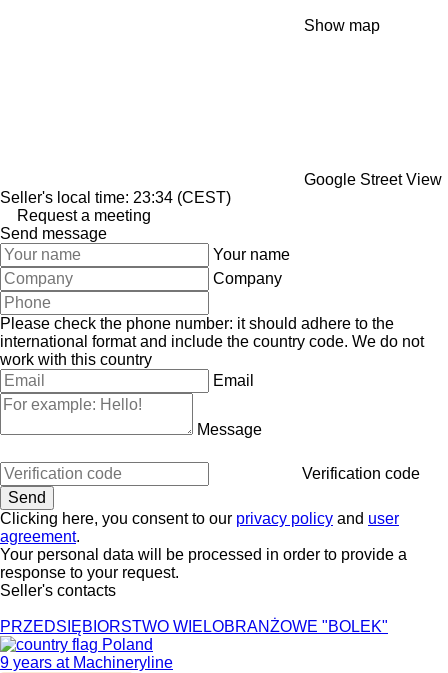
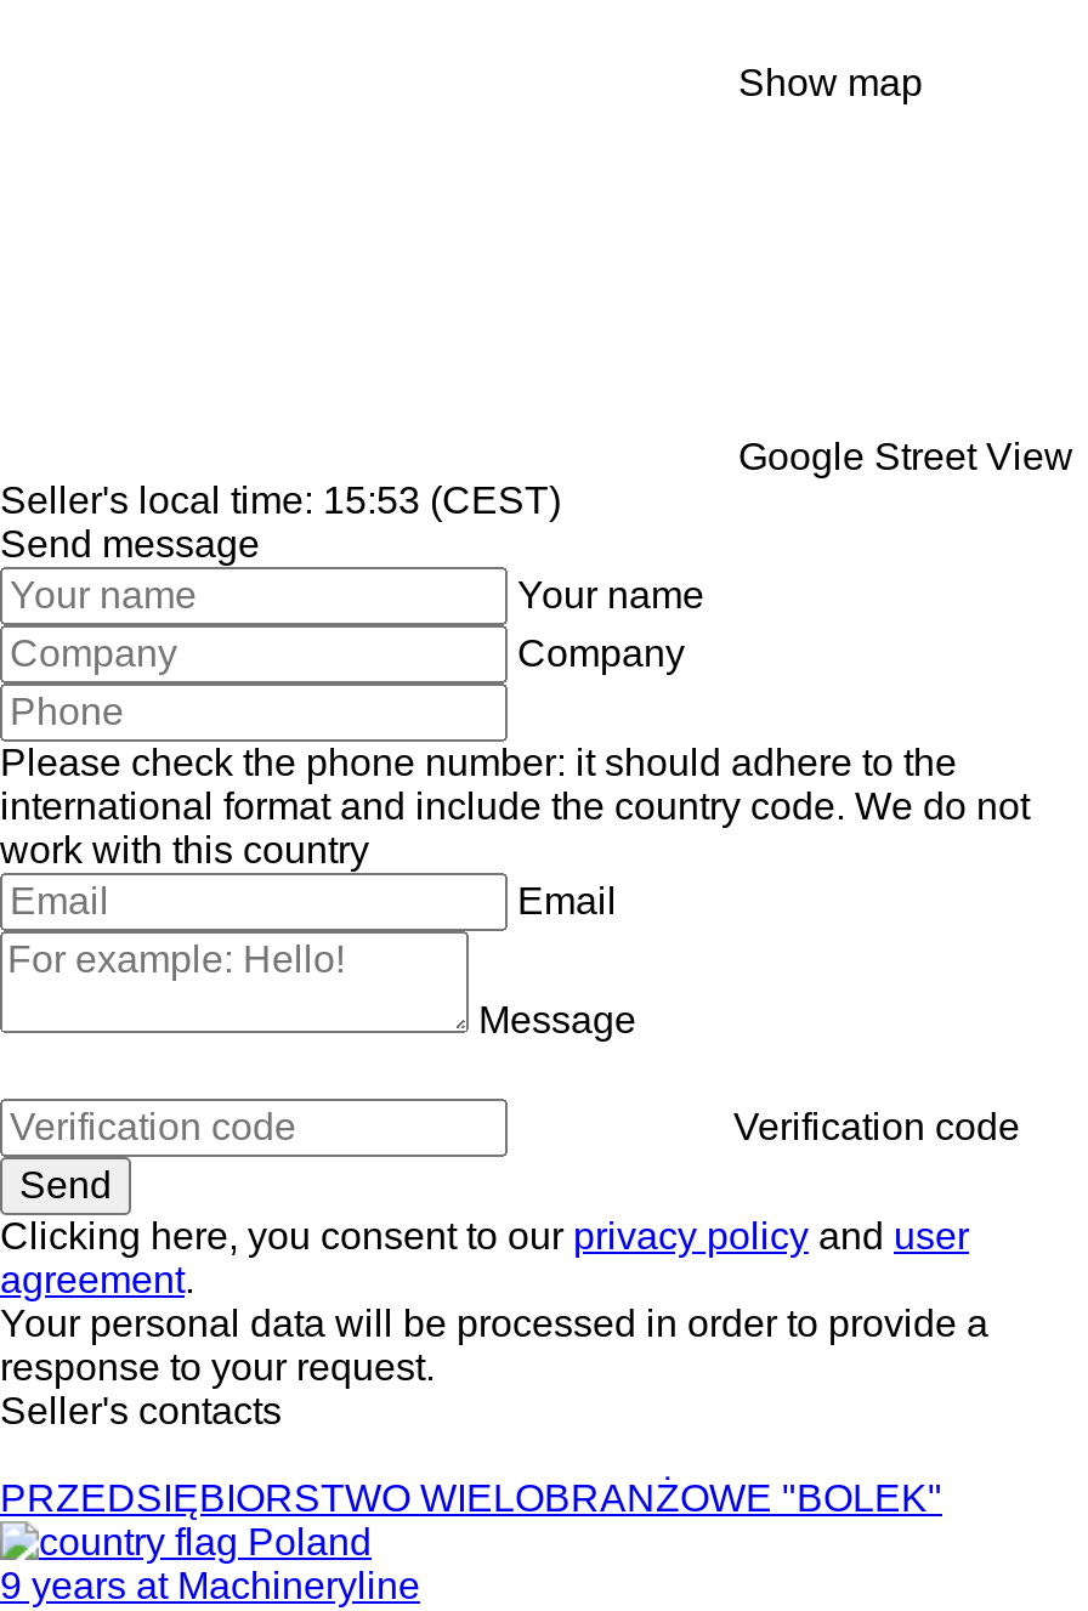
[0,188,231,223] Seller's local time: 23:34 (CEST) | Request a meeting -> [0,478,561,520] Seller's local time: 15:53 (CEST)

